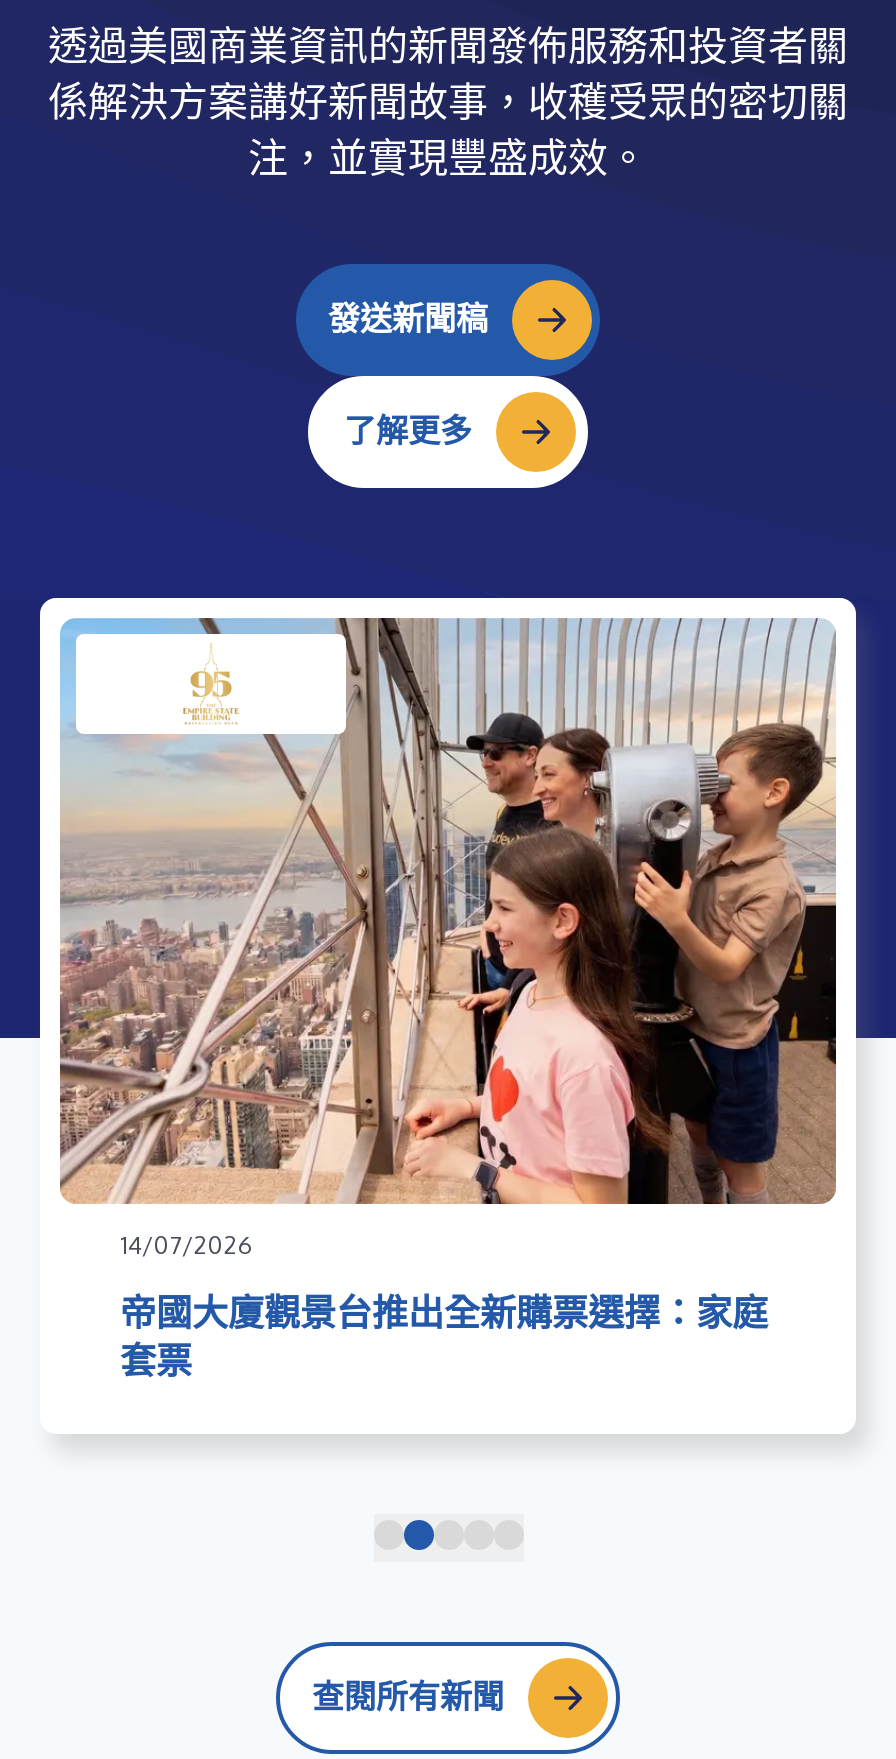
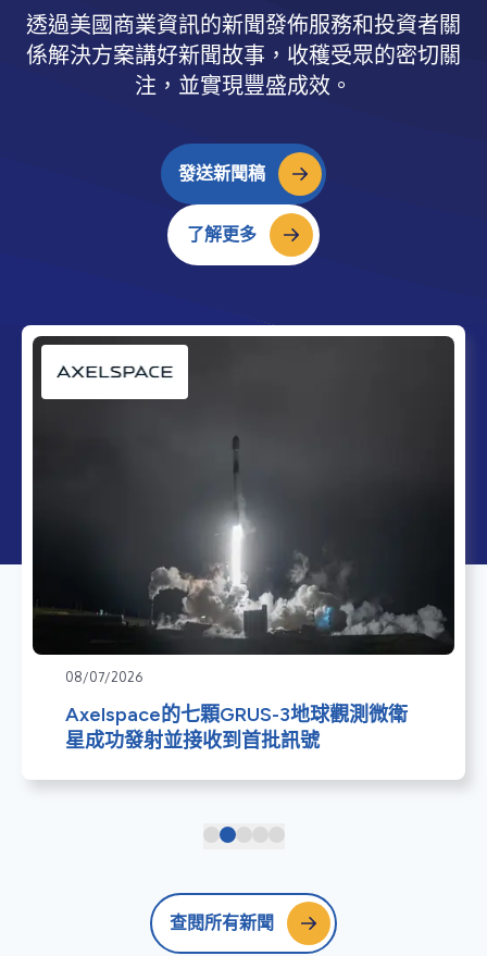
[58,618,838,1260] [image] | 14/07/2026 -> [32,335,455,685] [image] | 08/07/2026
[120,1292,768,1384] 帝國大廈觀景台推出全新購票選擇：家庭 | 套票 -> [65,702,408,753] Axelspace的七顆GRUS-3地球觀測微衛 | 星成功發射並接收到首批訊號

